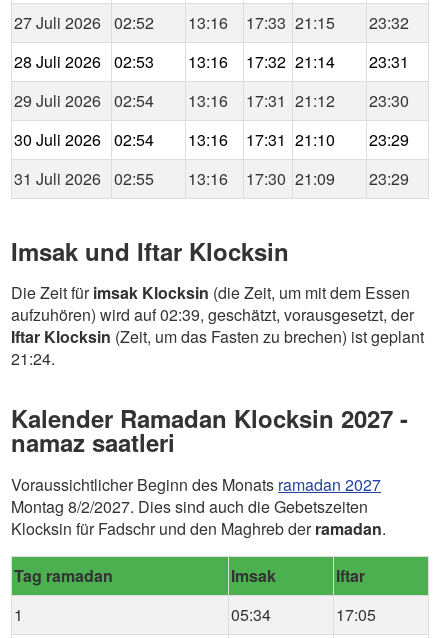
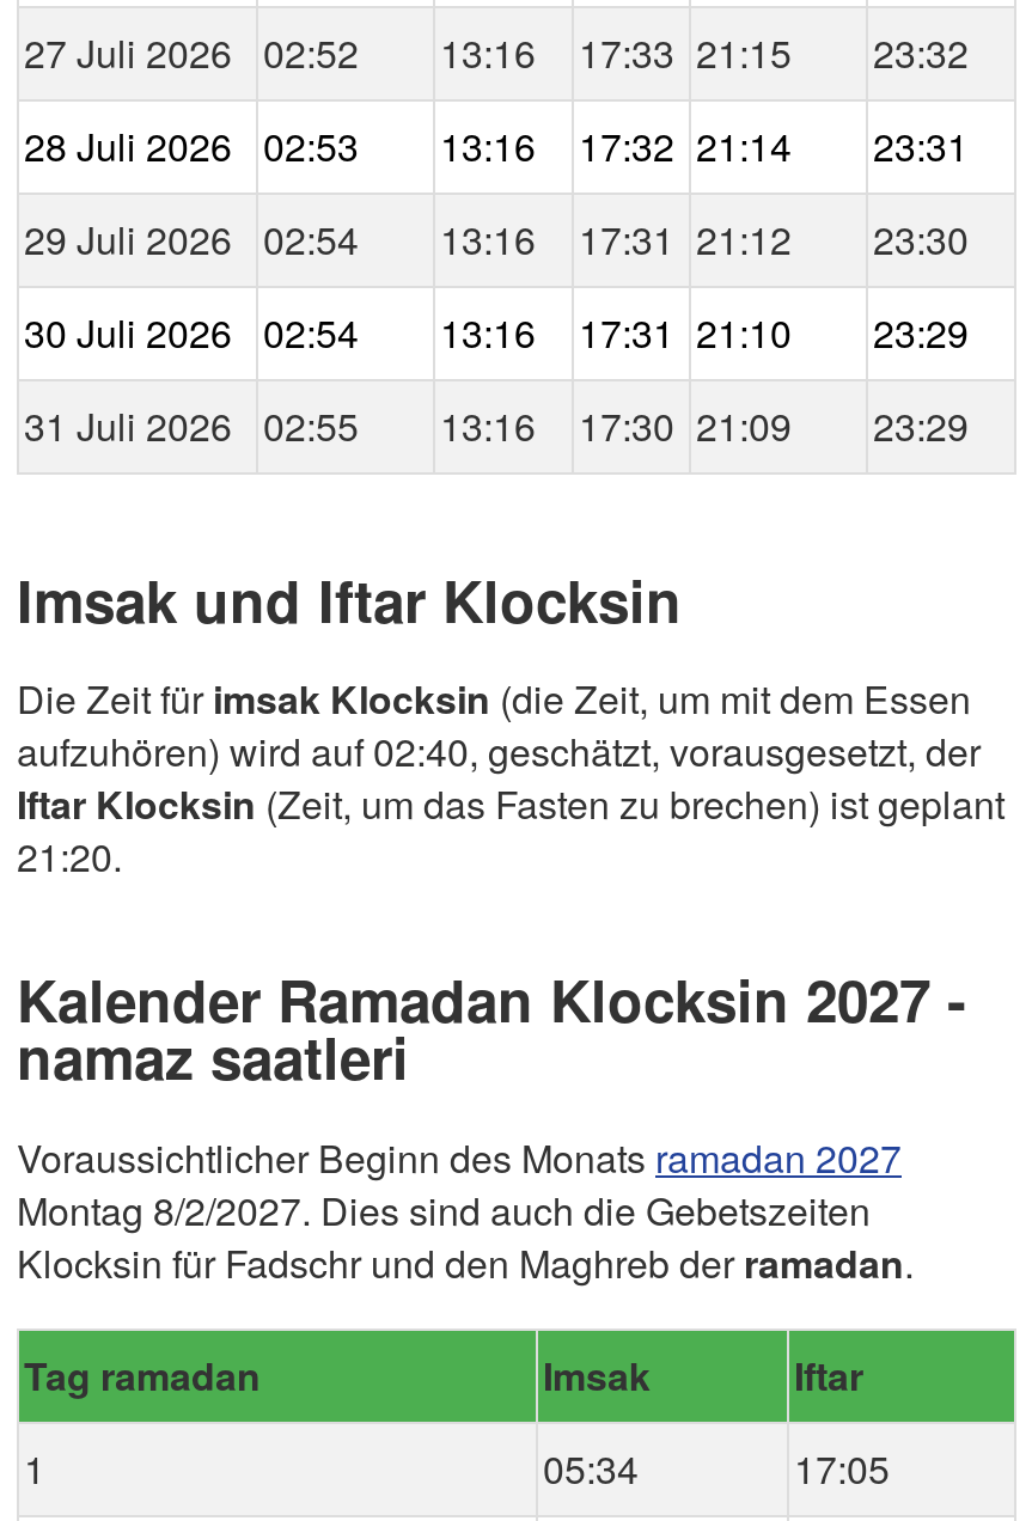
[11,303,414,326] aufzuhören) wird auf 02:39, geschätzt, vorausgesetzt, der -> [17,724,981,779] aufzuhören) wird auf 02:40, geschätzt, vorausgesetzt, der
[11,347,55,370] 21:24. -> [17,830,122,885] 21:20.

